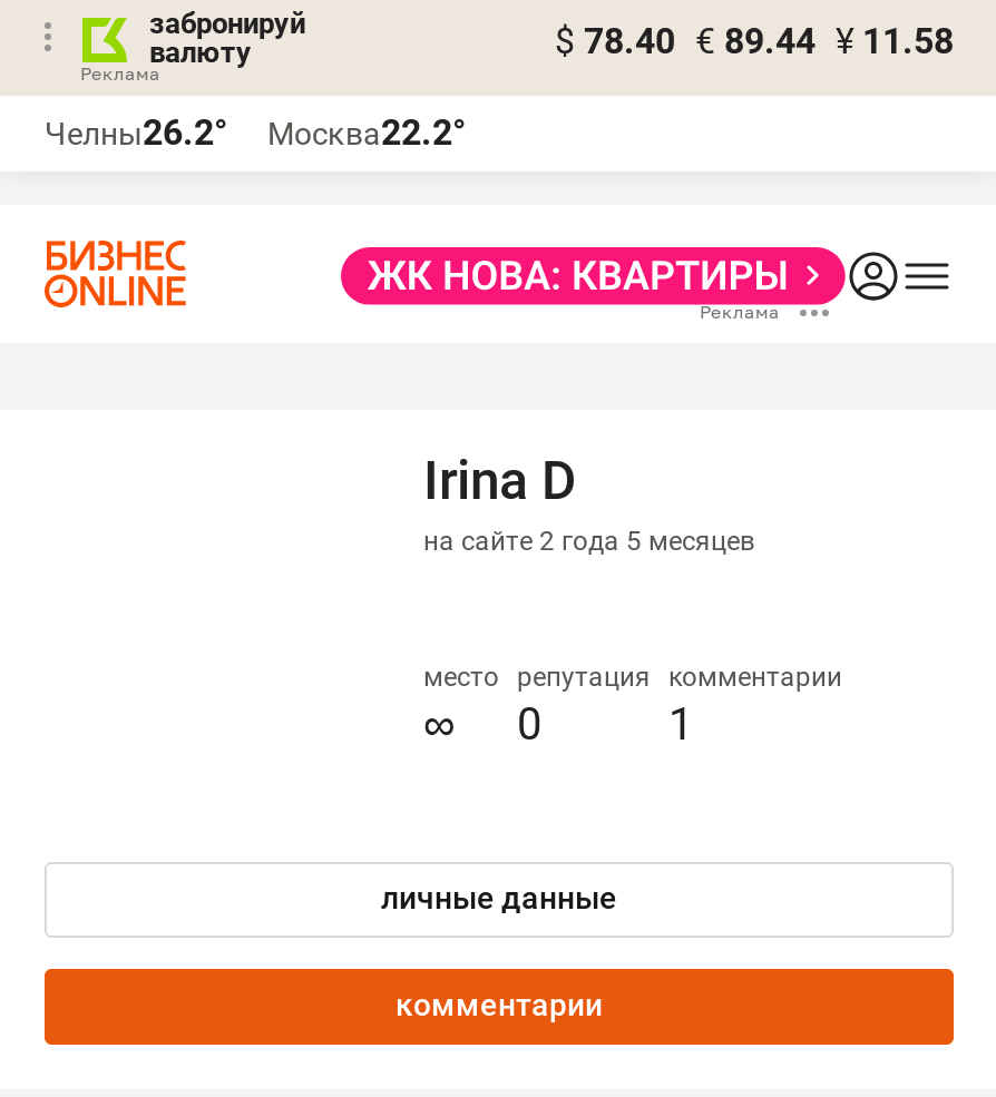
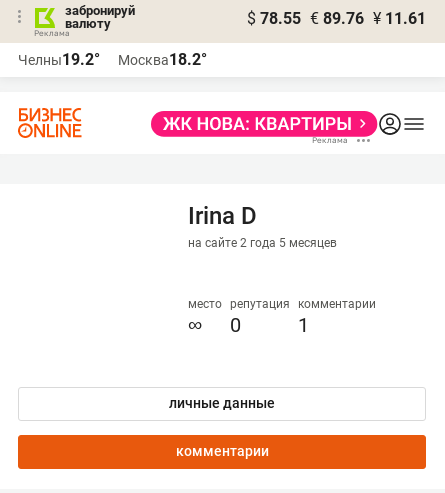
[555,20,954,62] $ 78.40 € 89.44 ¥ 11.58 -> [247,9,426,28] $ 78.55 € 89.76 ¥ 11.61
[45,111,227,154] Челны26.2° -> [18,50,100,69] Челны19.2°
[267,111,466,154] Москва22.2° -> [118,50,207,69] Москва18.2°

